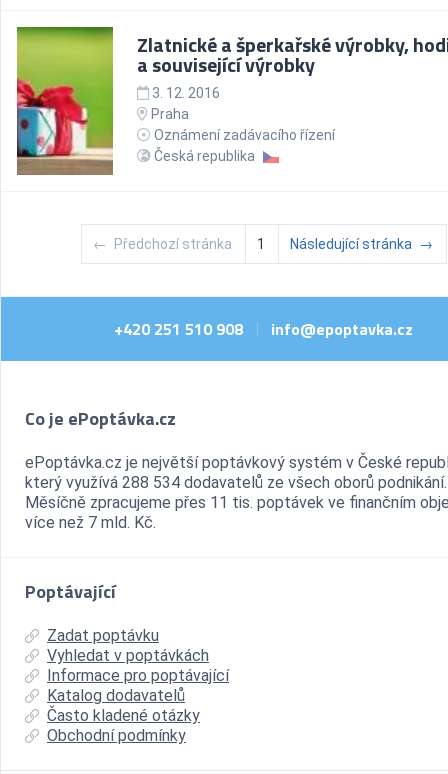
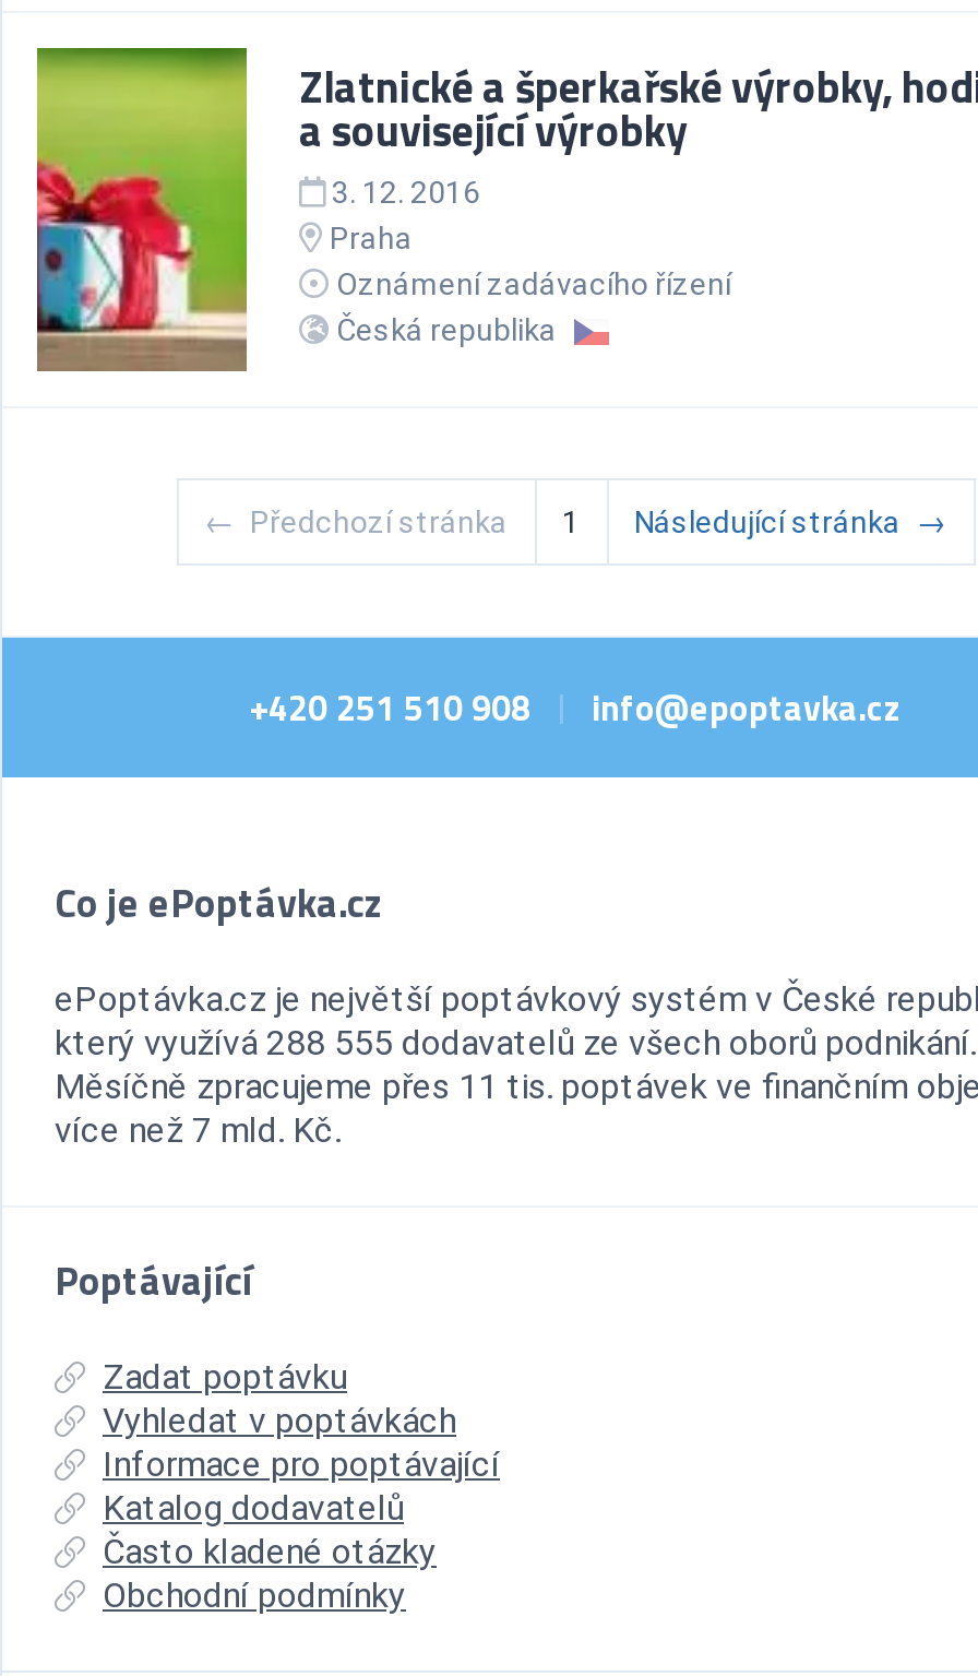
[25,473,447,492] který využívá 288 534 dodavatelů ze všech oborů podnikání. -> [55,1022,976,1063] který využívá 288 555 dodavatelů ze všech oborů podnikání.

